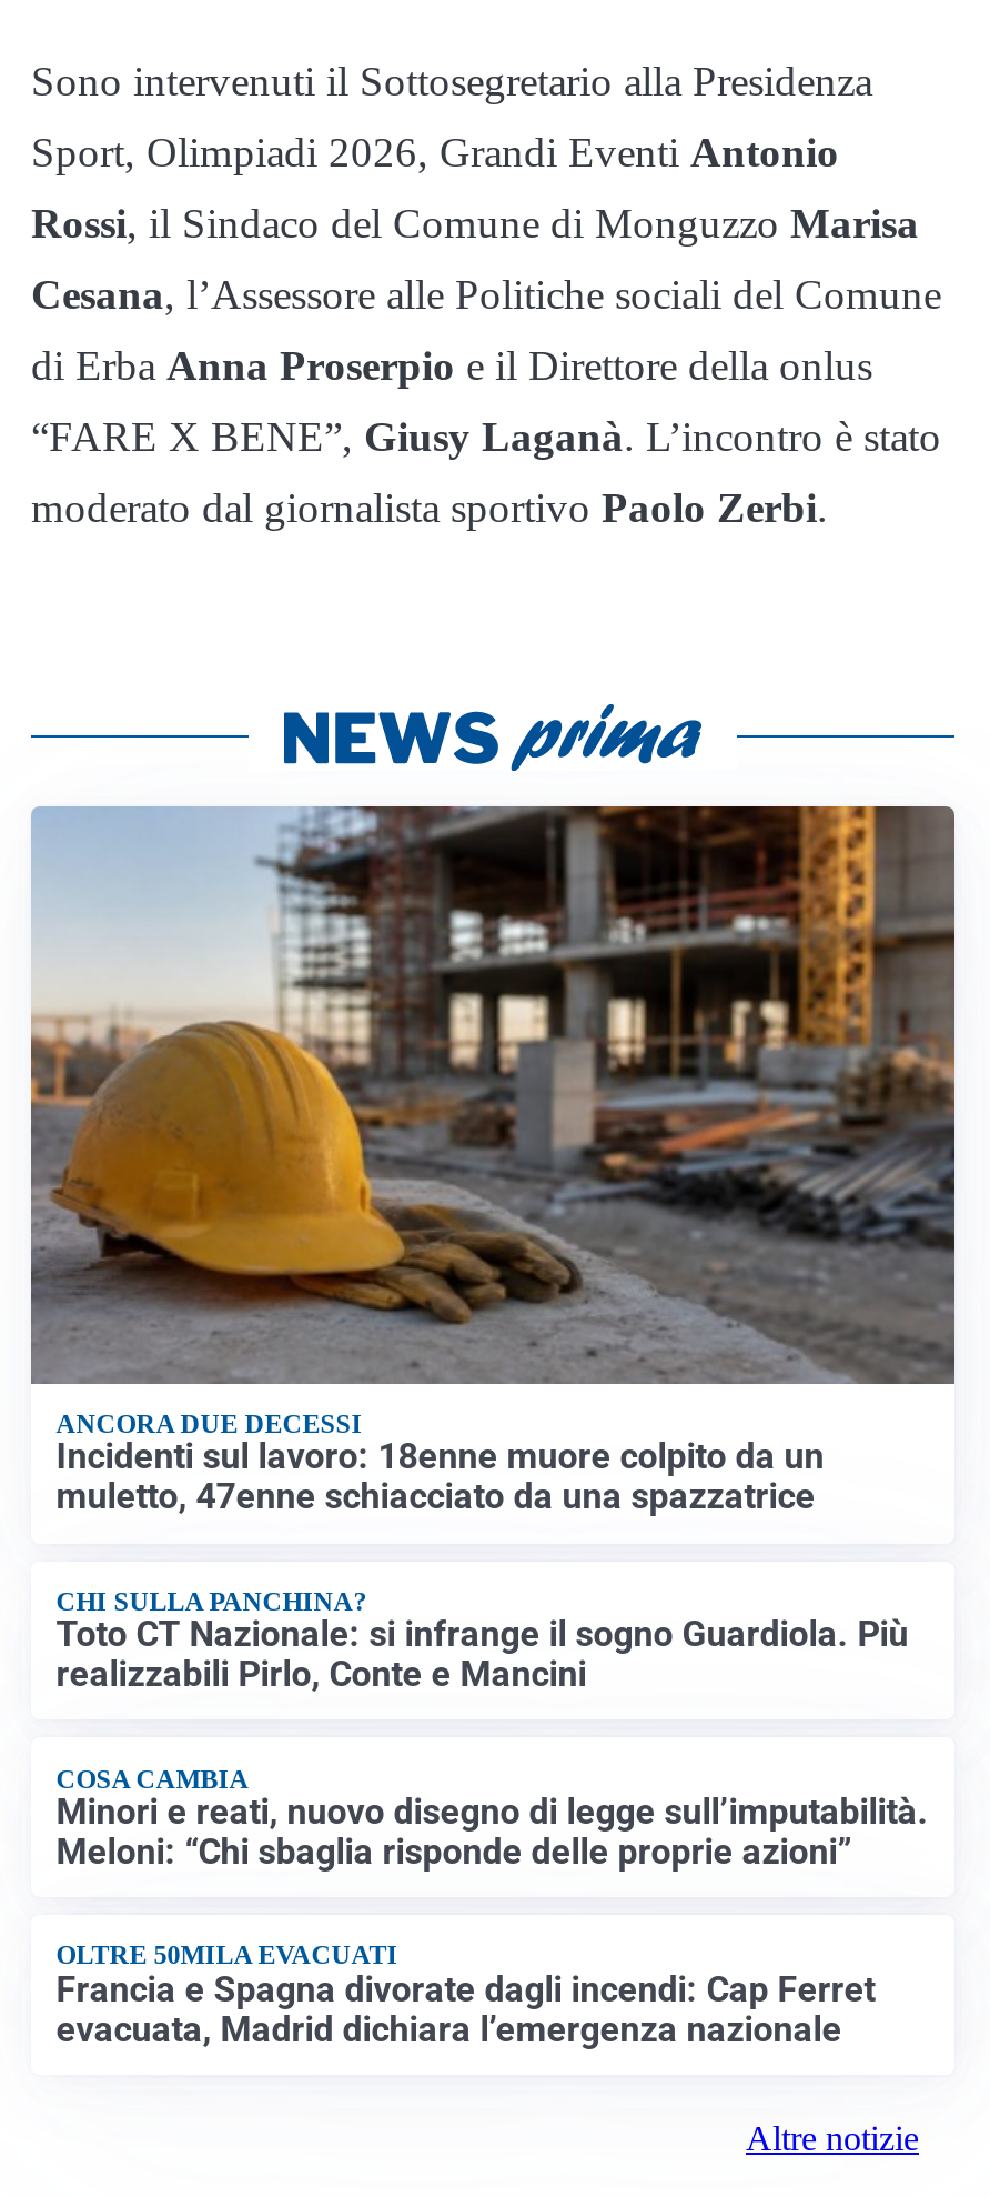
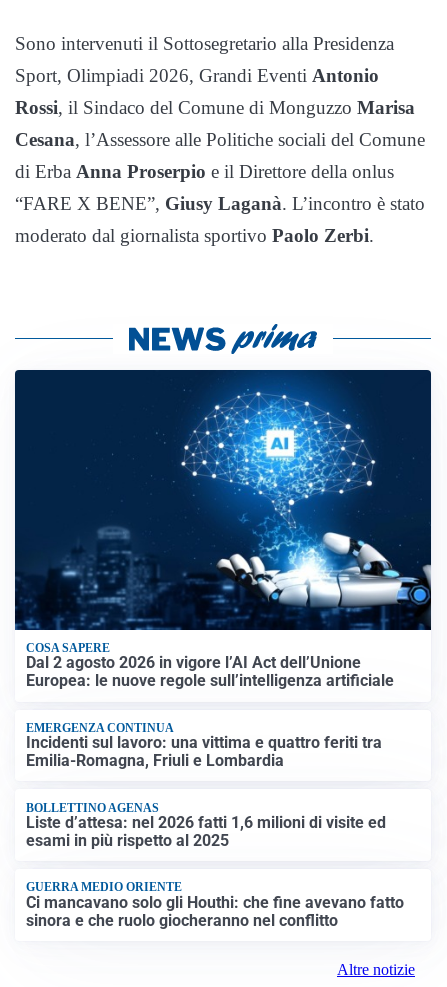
[29,804,957,1518] [image] | ANCORA DUE DECESSI | Incidenti sul lavoro: 18enne muore colpito da un | muletto, 47enne schiacciato da una spazzatrice -> [14,369,432,690] [image] | COSA SAPERE | Dal 2 agosto 2026 in vigore l’AI Act dell’Unione | Europea: le nuove regole sull’intelligenza artificiale
[56,1586,908,1695] CHI SULLA PANCHINA? | Toto CT Nazionale: si infrange il sogno Guardiola. Più | realizzabili Pirlo, Conte e Mancini -> [26,721,382,770] EMERGENZA CONTINUA | Incidenti sul lavoro: una vittima e quattro feriti tra | Emilia-Romagna, Friuli e Lombardia
[56,1763,928,1872] COSA CAMBIA | Minori e reati, nuovo disegno di legge sull’imputabilità. | Meloni: “Chi sbaglia risponde delle proprie azioni” -> [26,800,386,850] BOLLETTINO AGENAS | Liste d’attesa: nel 2026 fatti 1,6 milioni di visite ed | esami in più rispetto al 2025
[56,1940,875,2050] OLTRE 50MILA EVACUATI | Francia e Spagna divorate dagli incendi: Cap Ferret | evacuata, Madrid dichiara l’emergenza nazionale -> [26,880,404,930] GUERRA MEDIO ORIENTE | Ci mancavano solo gli Houthi: che fine avevano fatto | sinora e che ruolo giocheranno nel conflitto

